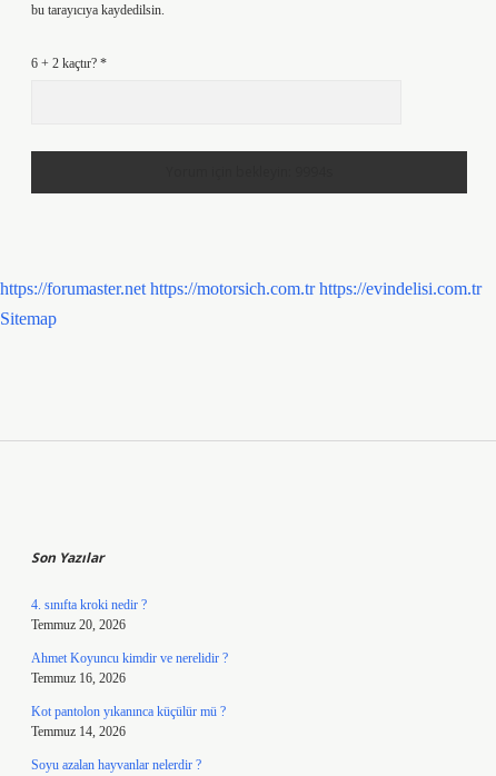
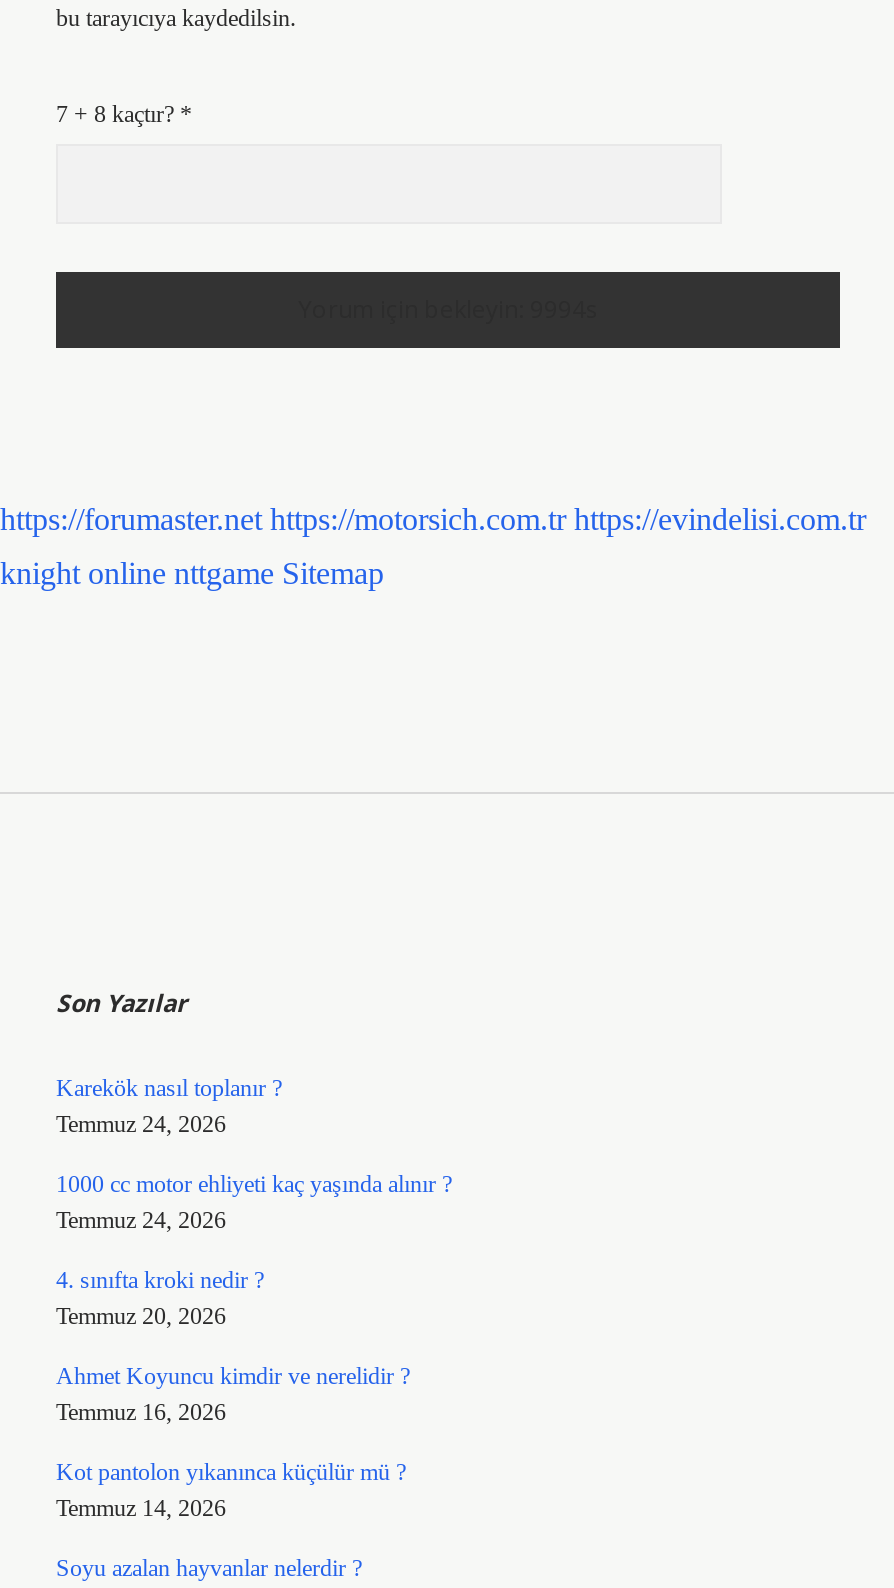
[31,56,107,71] 6 + 2 kaçtır? * -> [56,100,192,128] 7 + 8 kaçtır? *
[0,309,57,328] Sitemap -> [0,556,384,590] knight online nttgame Sitemap
none -> [56,1074,452,1234] Karekök nasıl toplanır ? | Temmuz 24, 2026 | 1000 cc motor ehliyeti kaç yaşında alınır ? | Temmuz 24, 2026

